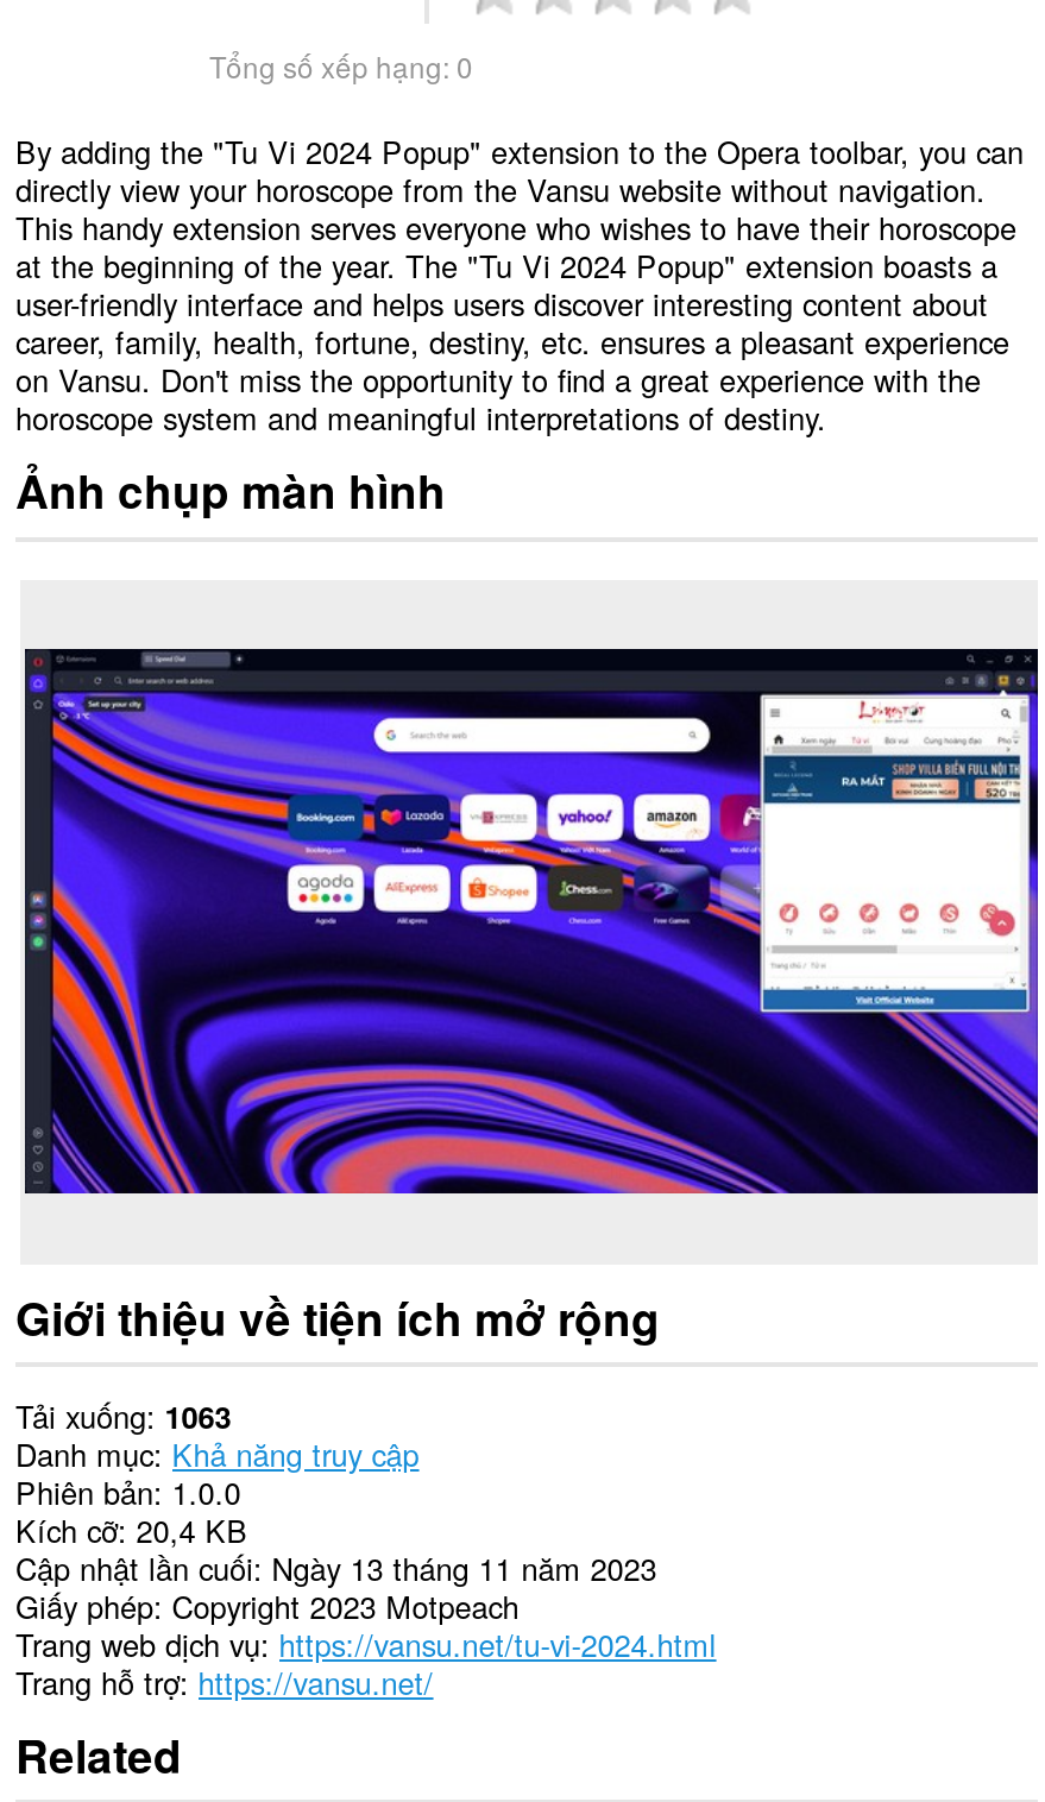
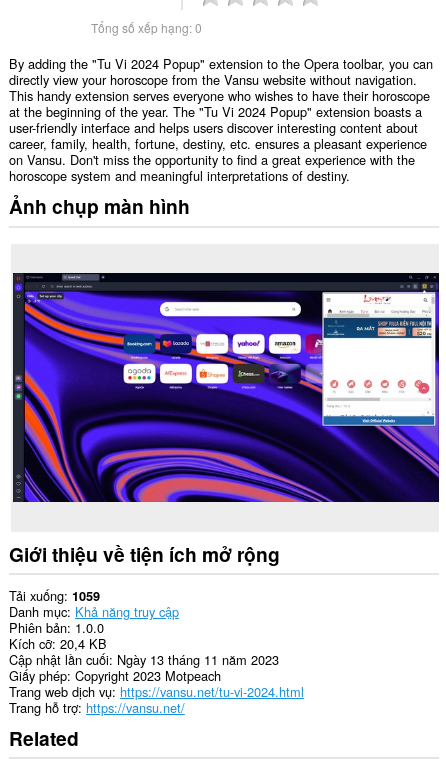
[15,1393,231,1438] Tải xuống 1063 -> [9,586,100,605] Tải xuống 1059

